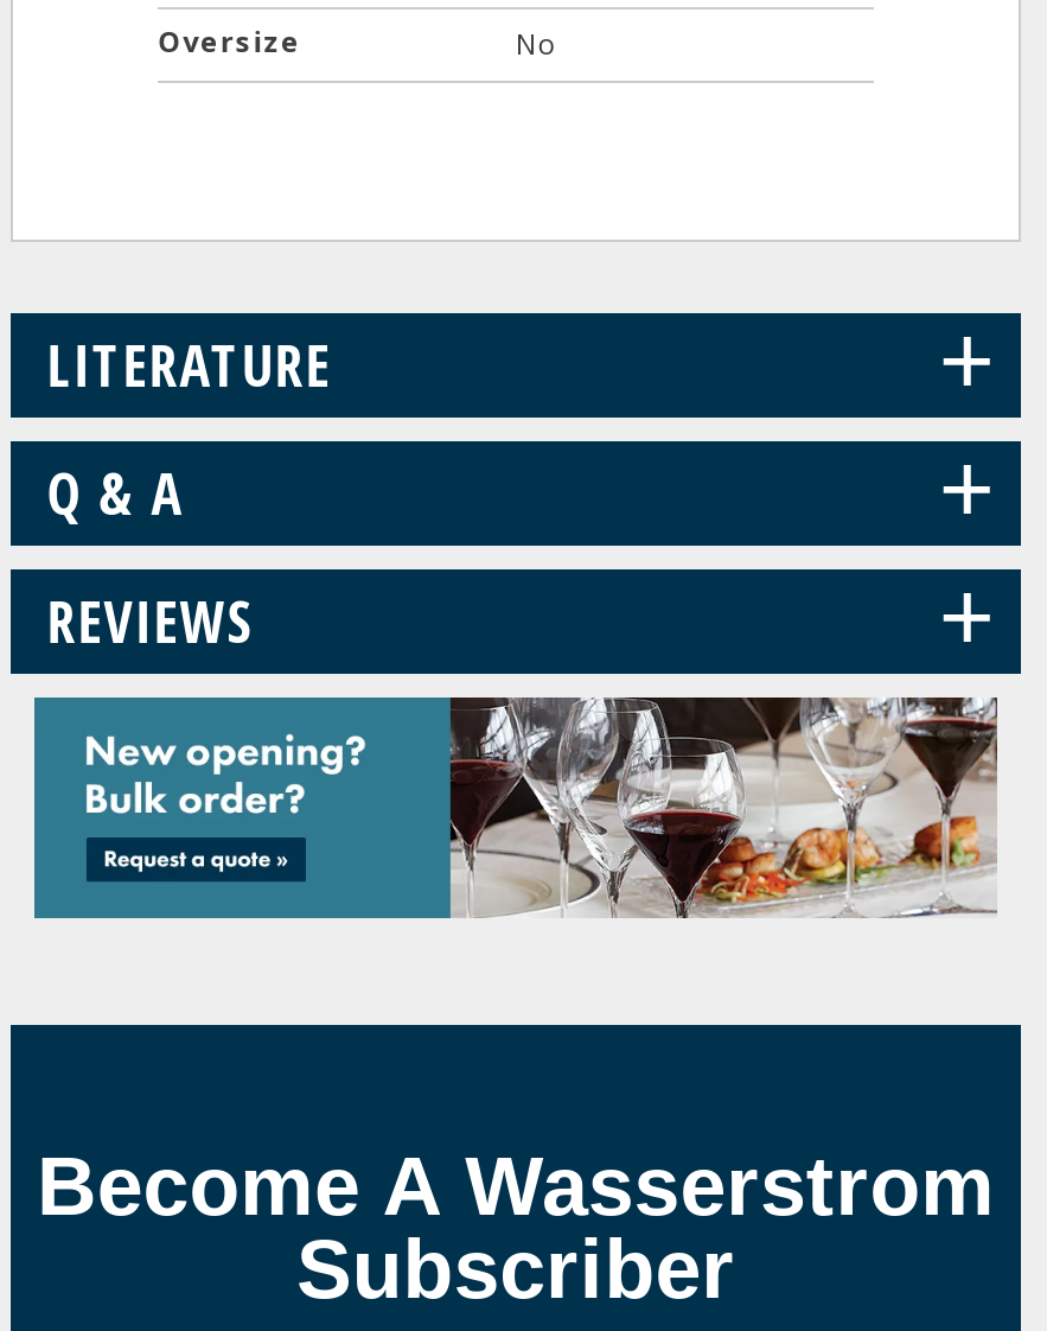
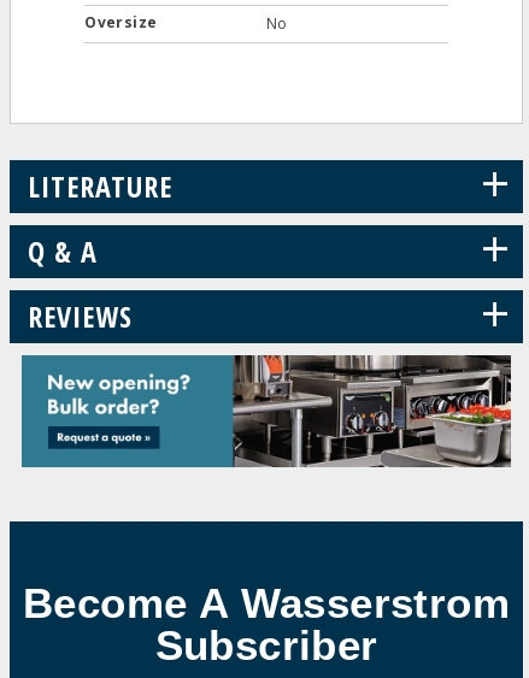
[447,695,997,918] [image] -> [233,354,512,468] [image]

